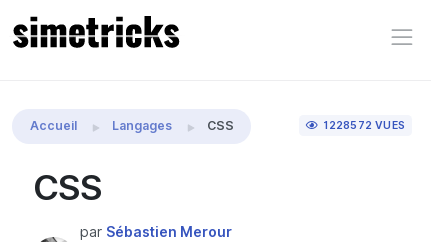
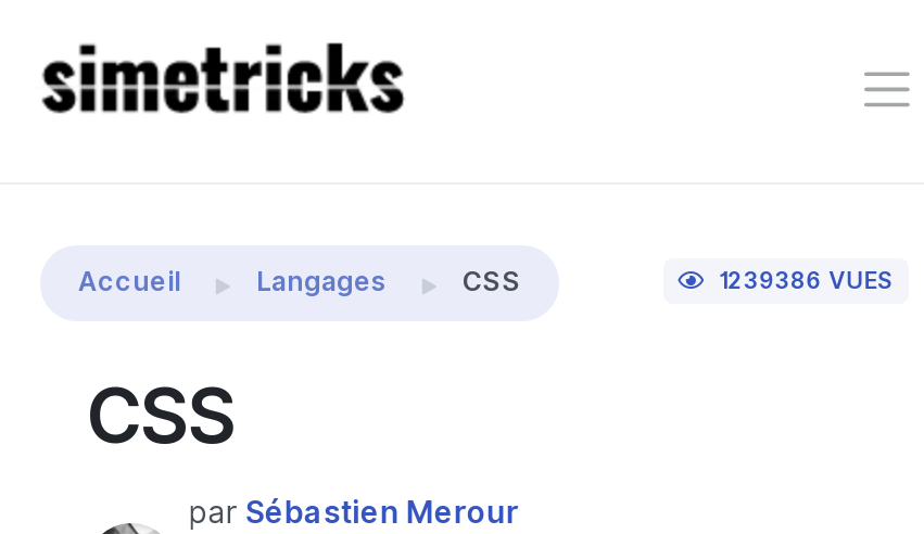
[318,119,405,131] 1228572 VUES -> [705,267,894,293] 1239386 VUES

